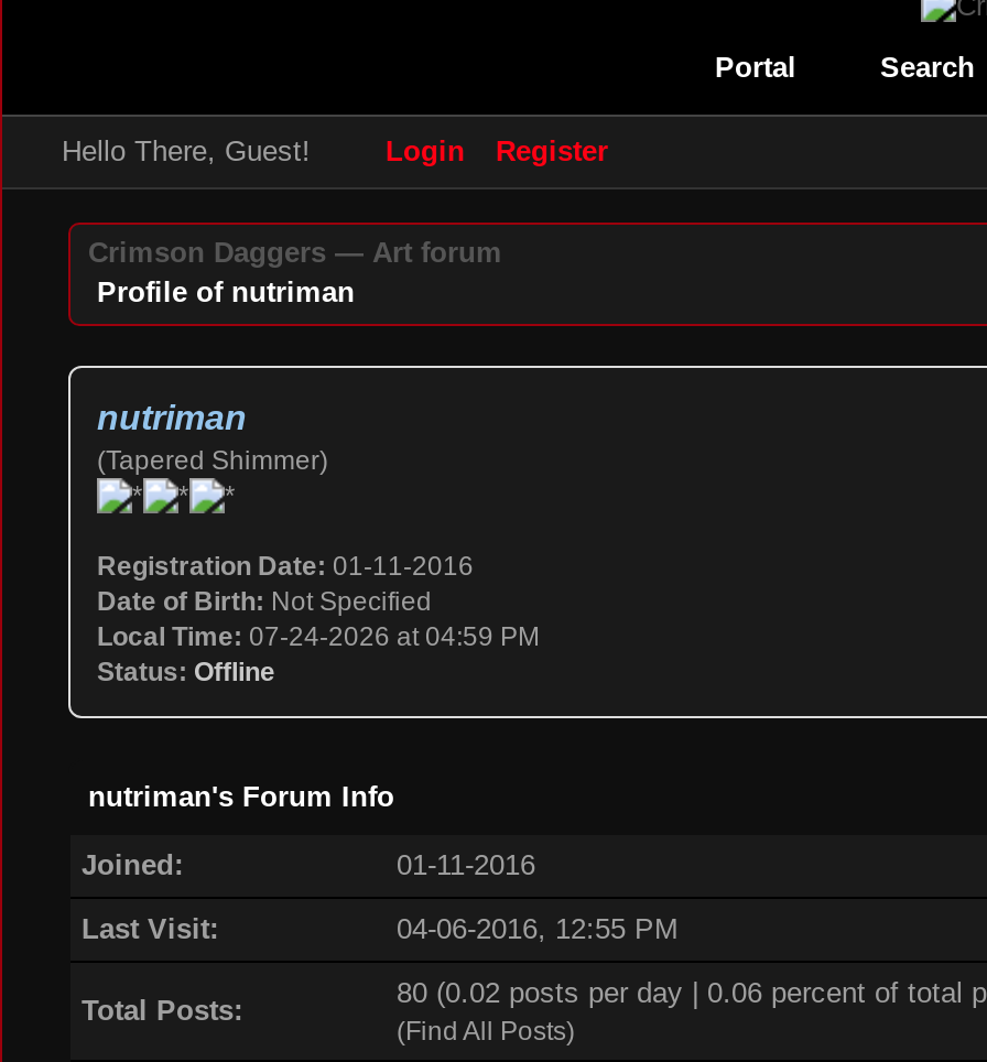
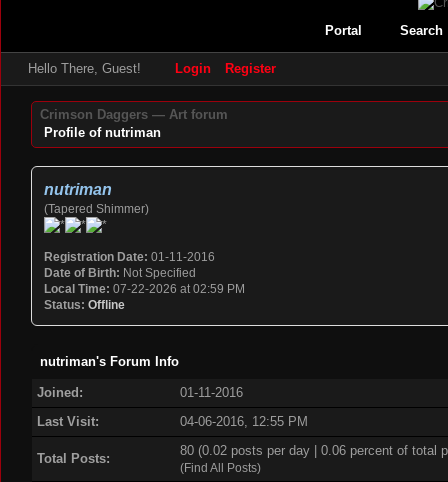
[97,621,540,652] Local Time: 07-24-2026 at 04:59 PM -> [44,282,245,296] Local Time: 07-22-2026 at 02:59 PM

